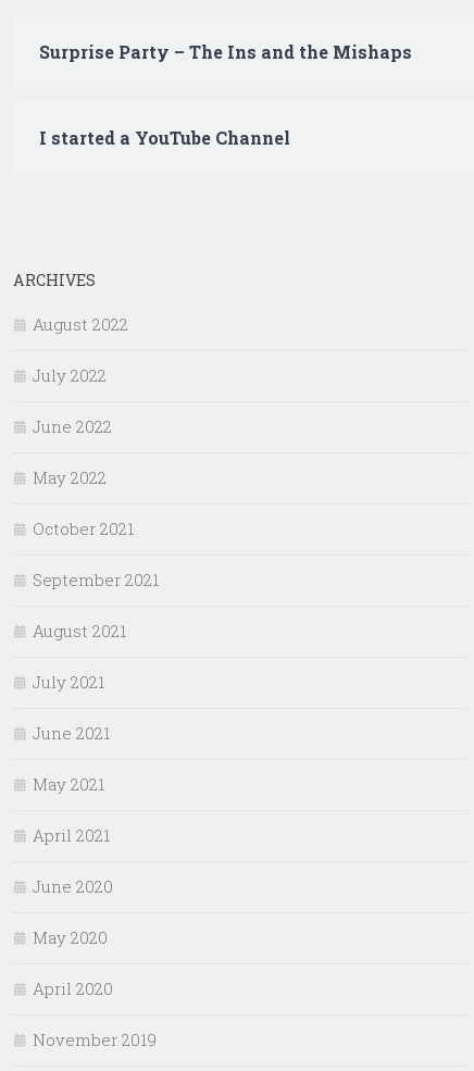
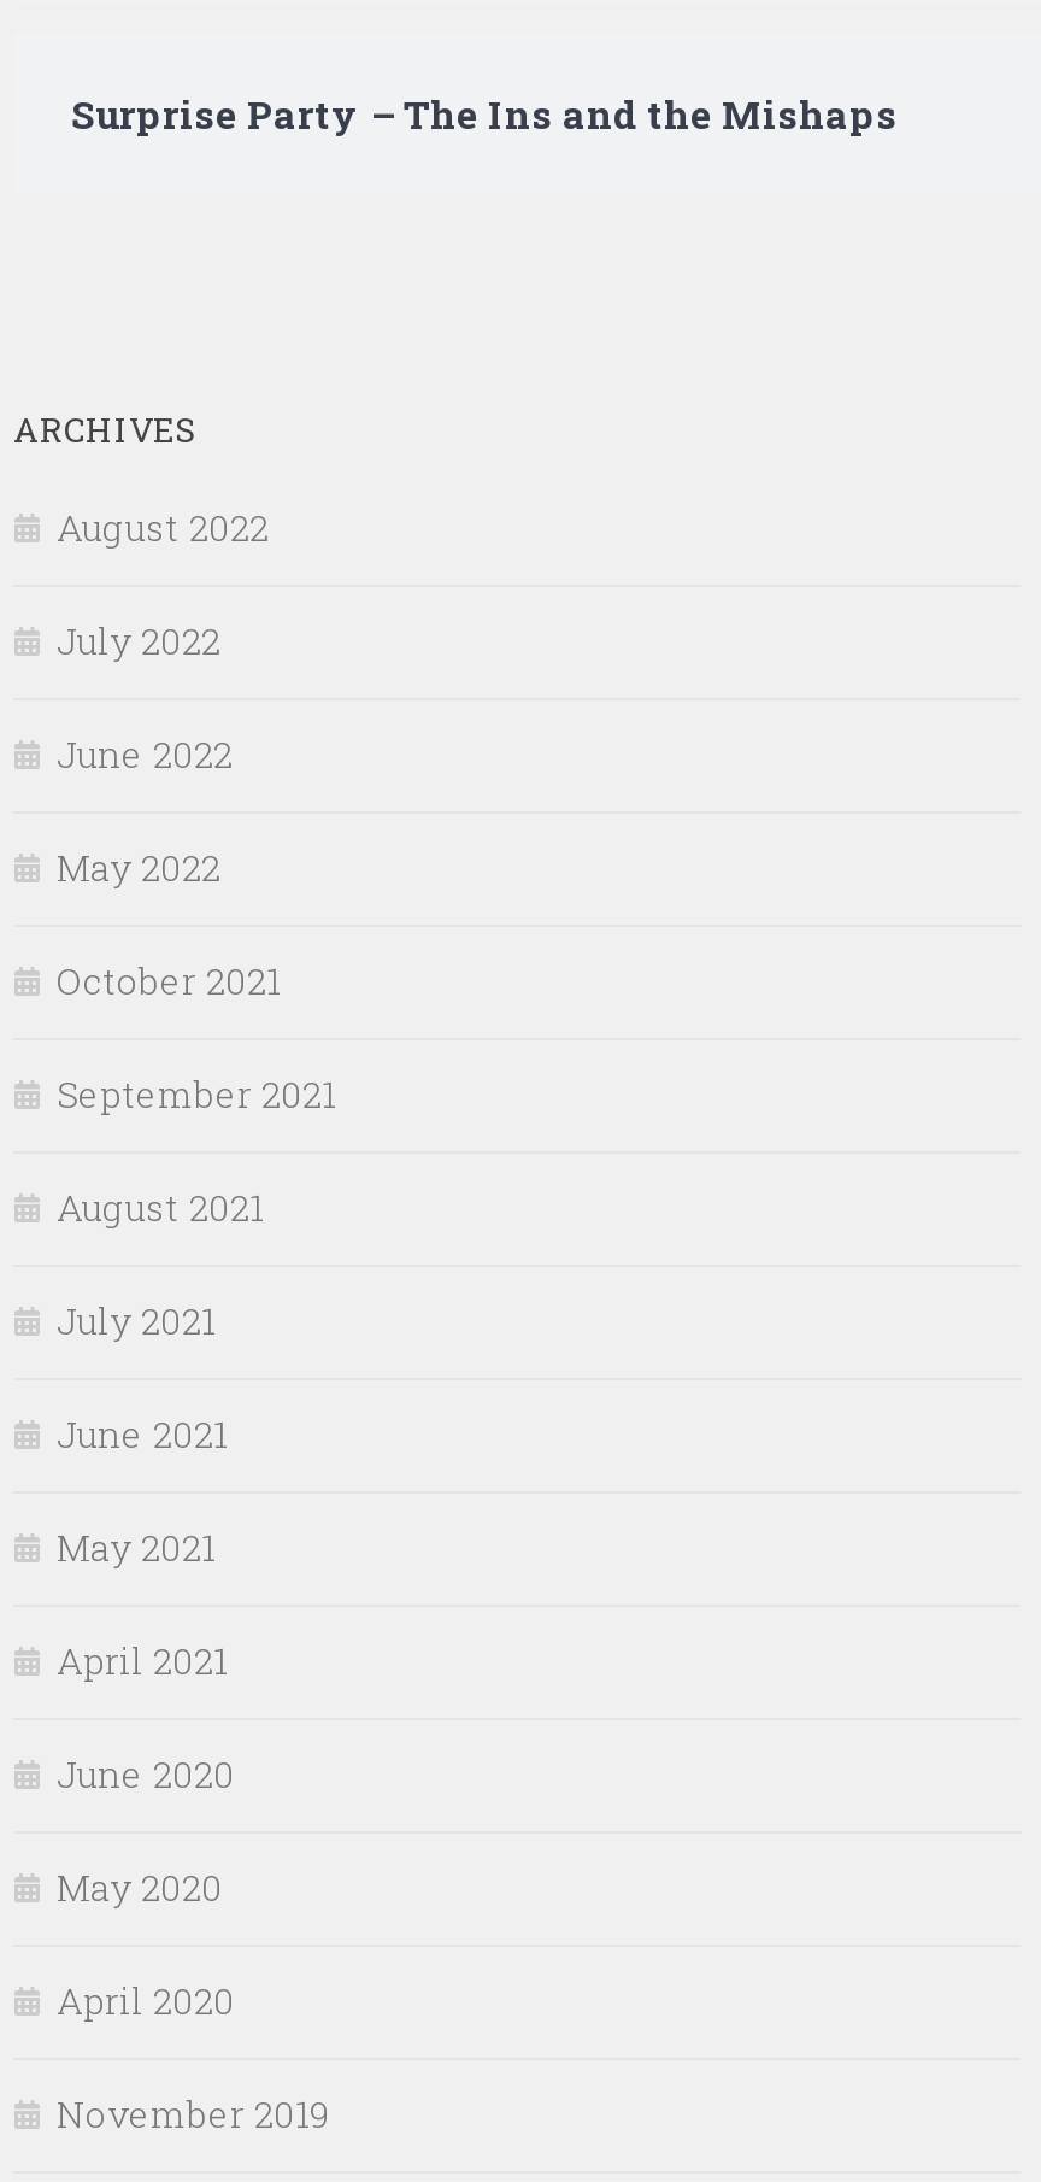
[39,127,290,150] I started a YouTube Channel -> none

